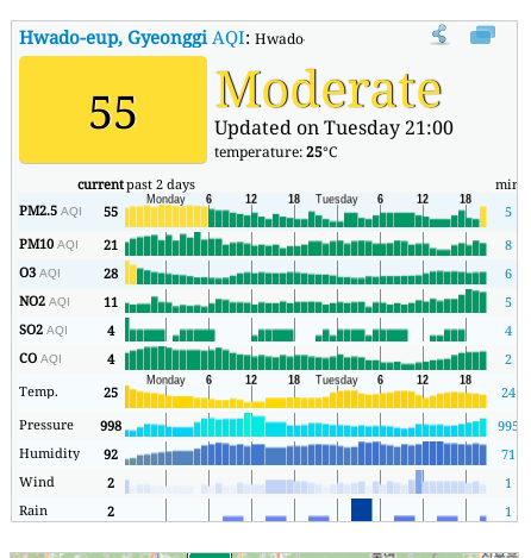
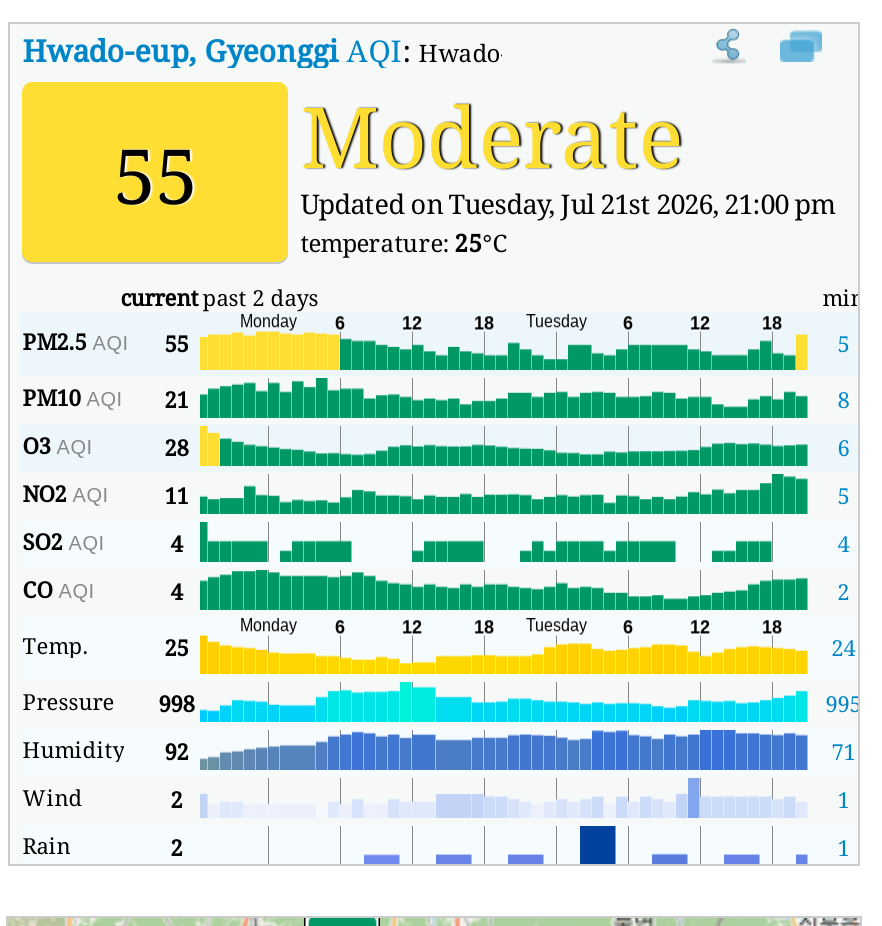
[215,114,454,140] Updated on Tuesday 21:00 -> [300,186,834,222] Updated on Tuesday, Jul 21st 2026, 21:00 pm

